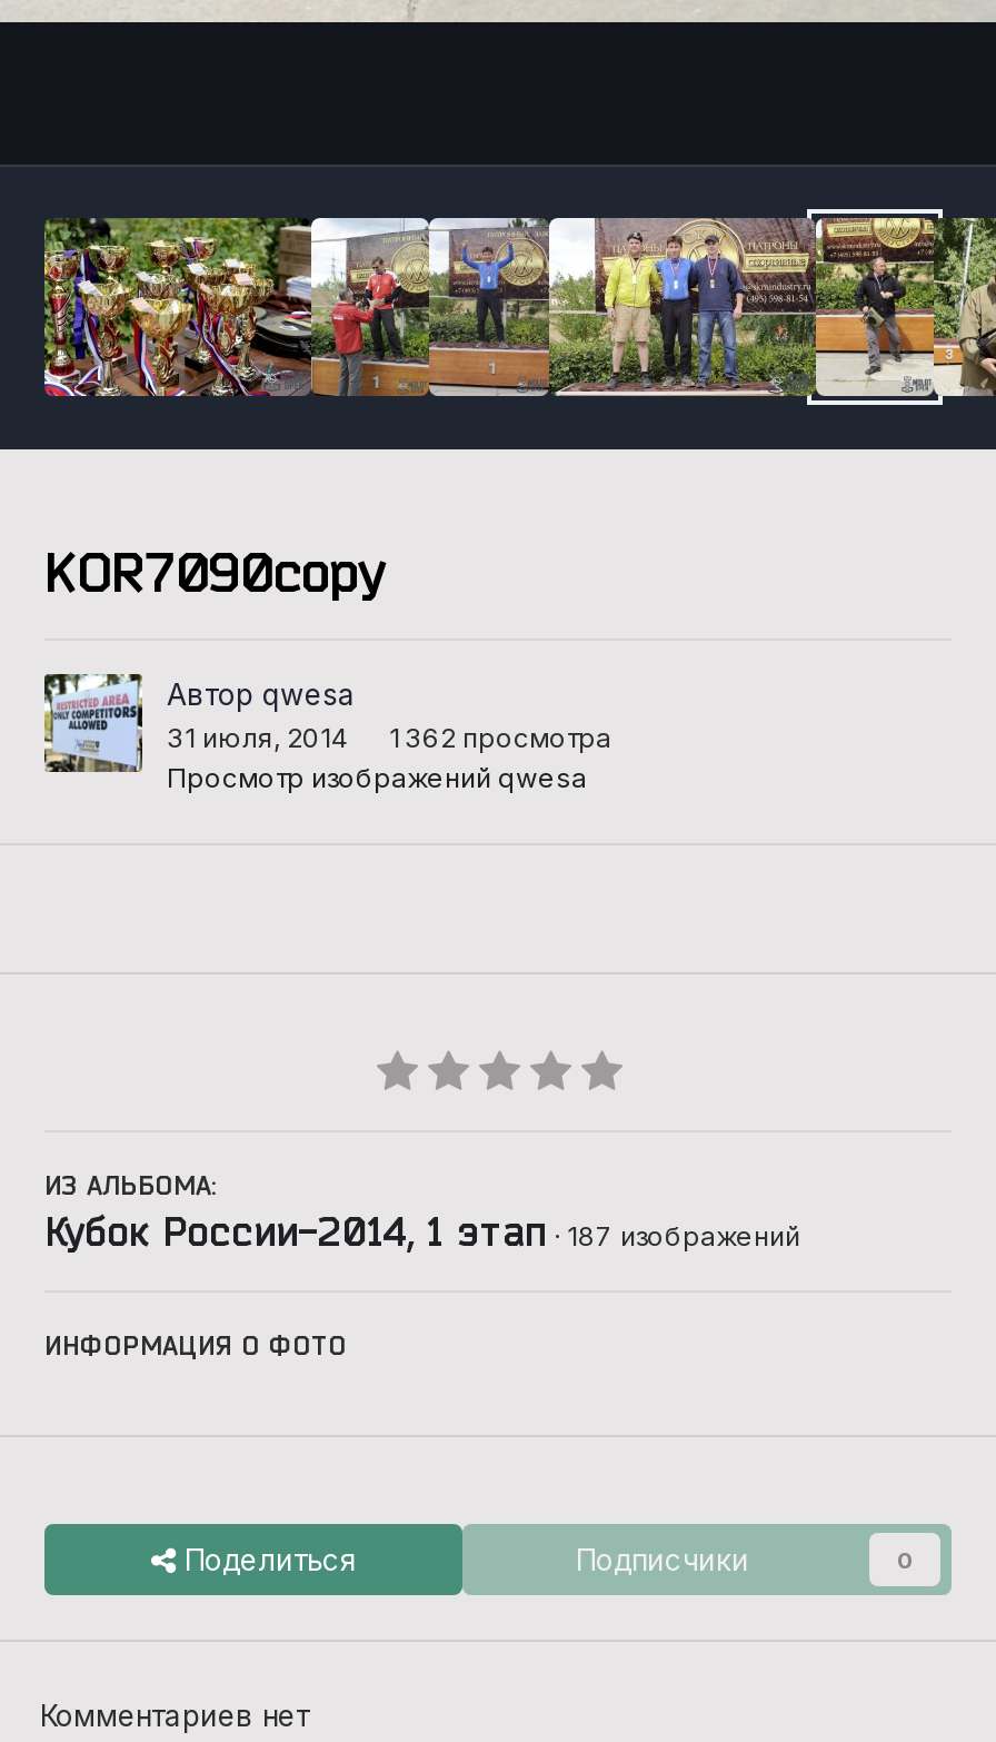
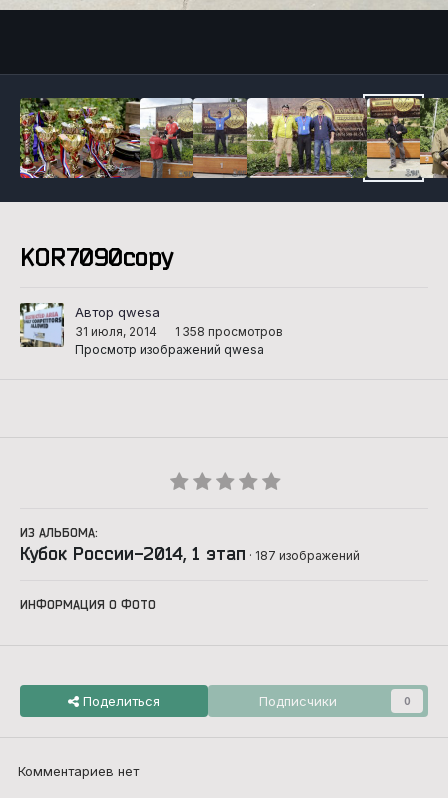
[167,721,611,755] 31 июля, 2014 1 362 просмотра -> [75,324,283,339] 31 июля, 2014 1 358 просмотров

